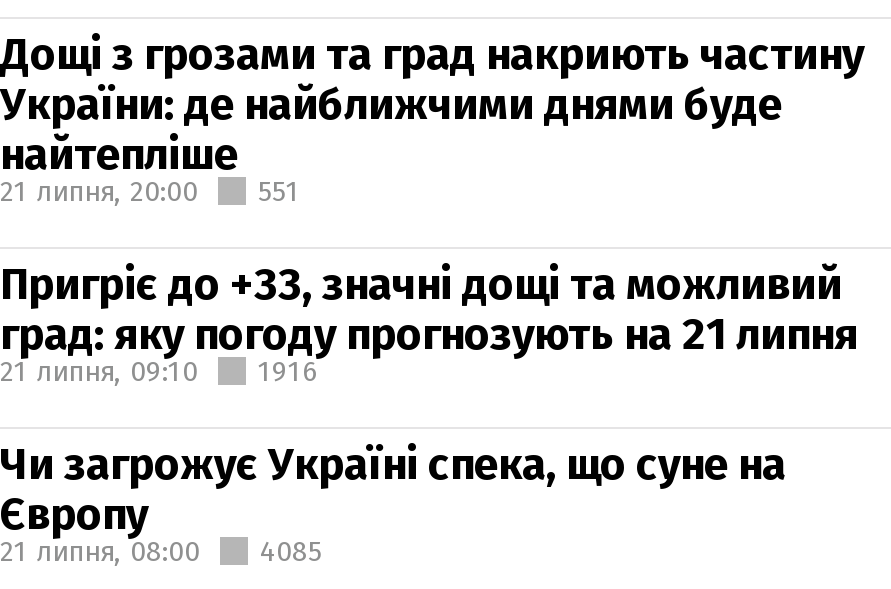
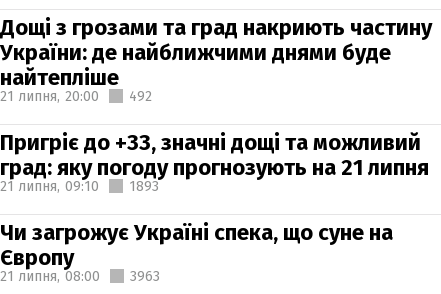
[0,174,300,208] 21 липня, 20:00 551 -> [0,87,152,104] 21 липня, 20:00 492
[258,354,318,388] 1916 -> [129,177,159,194] 1893
[0,534,322,568] 21 липня, 08:00 4085 -> [0,267,160,284] 21 липня, 08:00 3963

